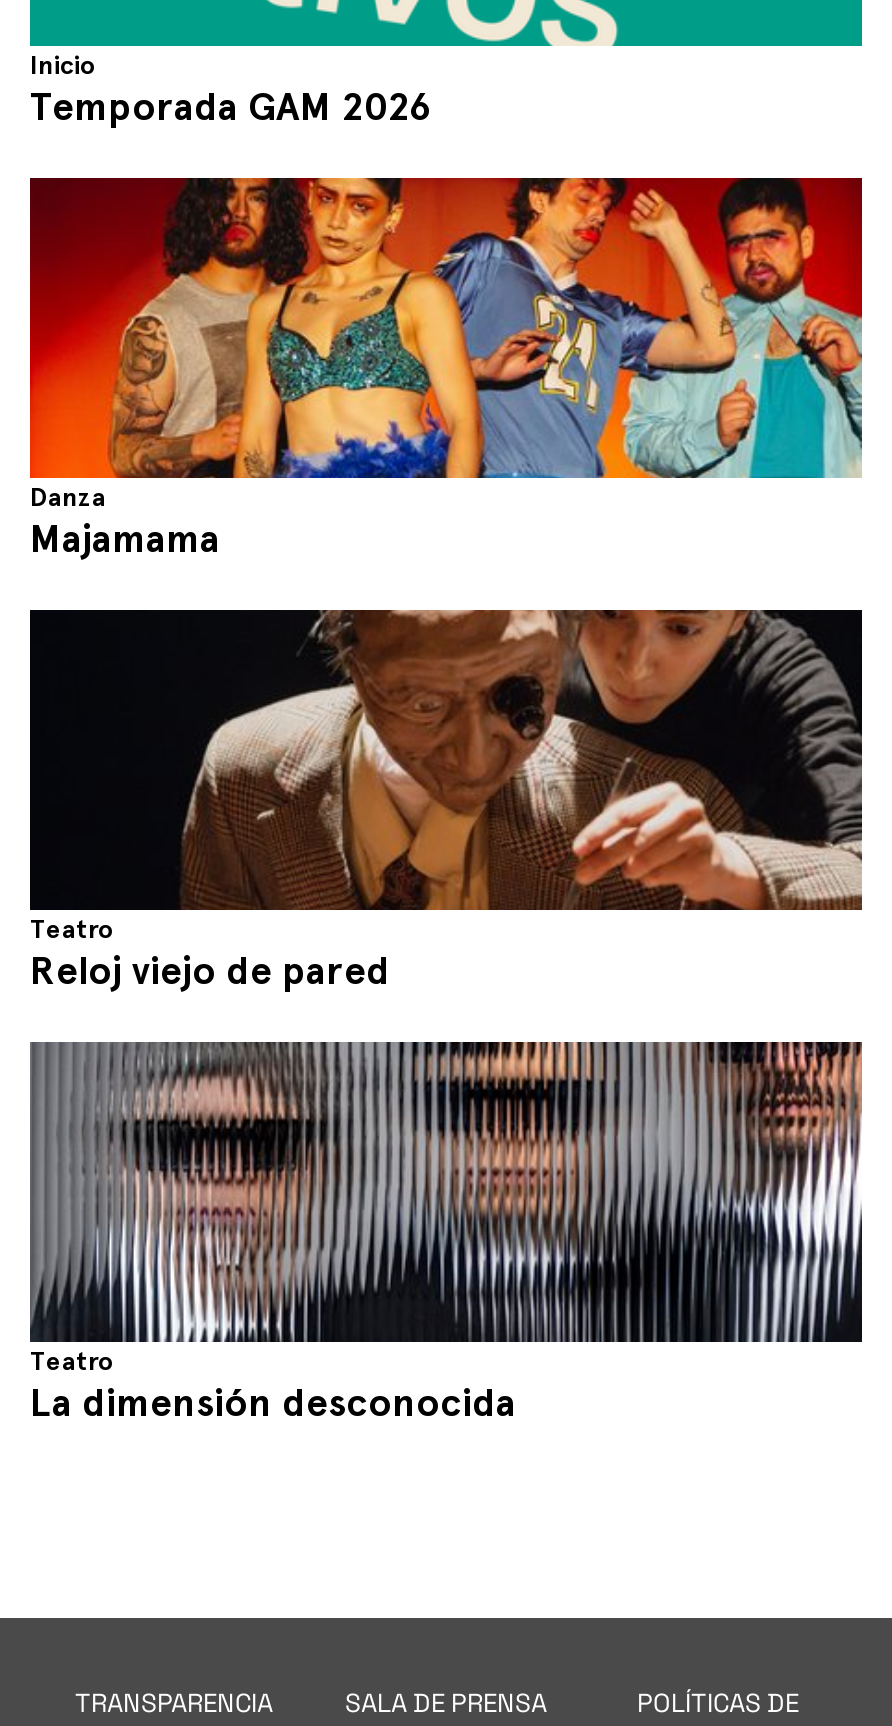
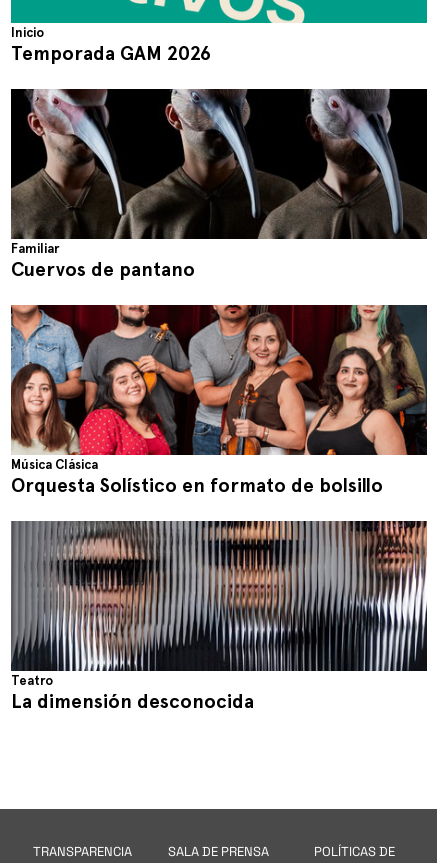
[28,176,864,562] [image] | Danza | Majamama -> [10,88,428,281] [image] | Familiar | Cuervos de pantano
[28,608,864,994] [image] | Teatro | Reloj viejo de pared -> [10,304,428,497] [image] | Música Clásica | Orquesta Solístico en formato de bolsillo

